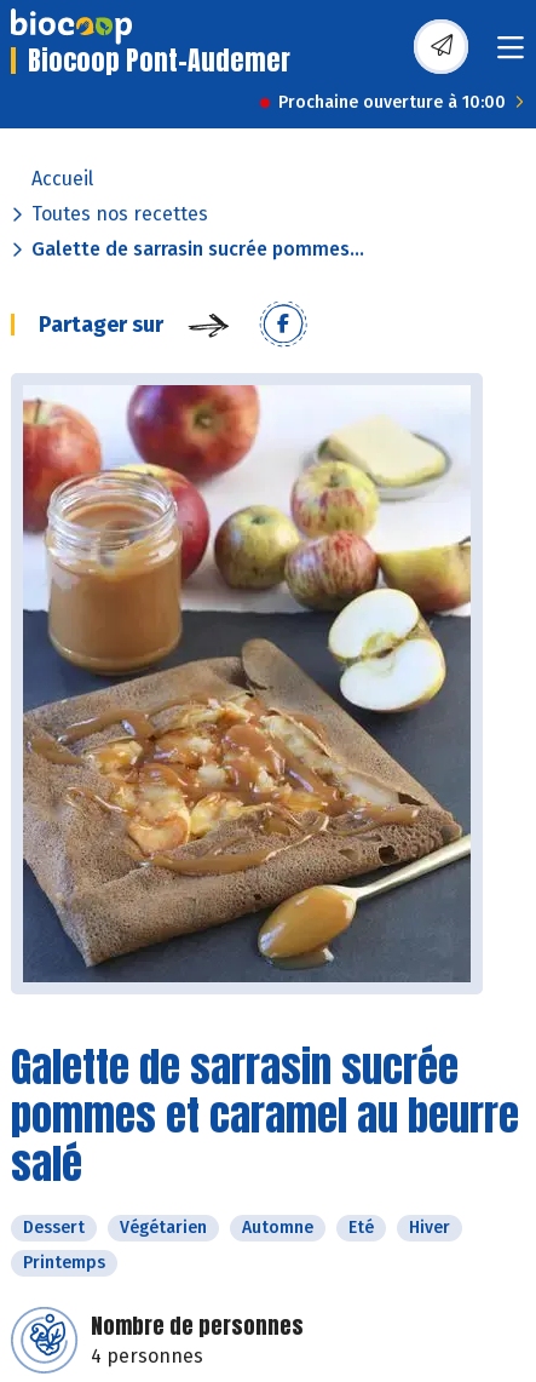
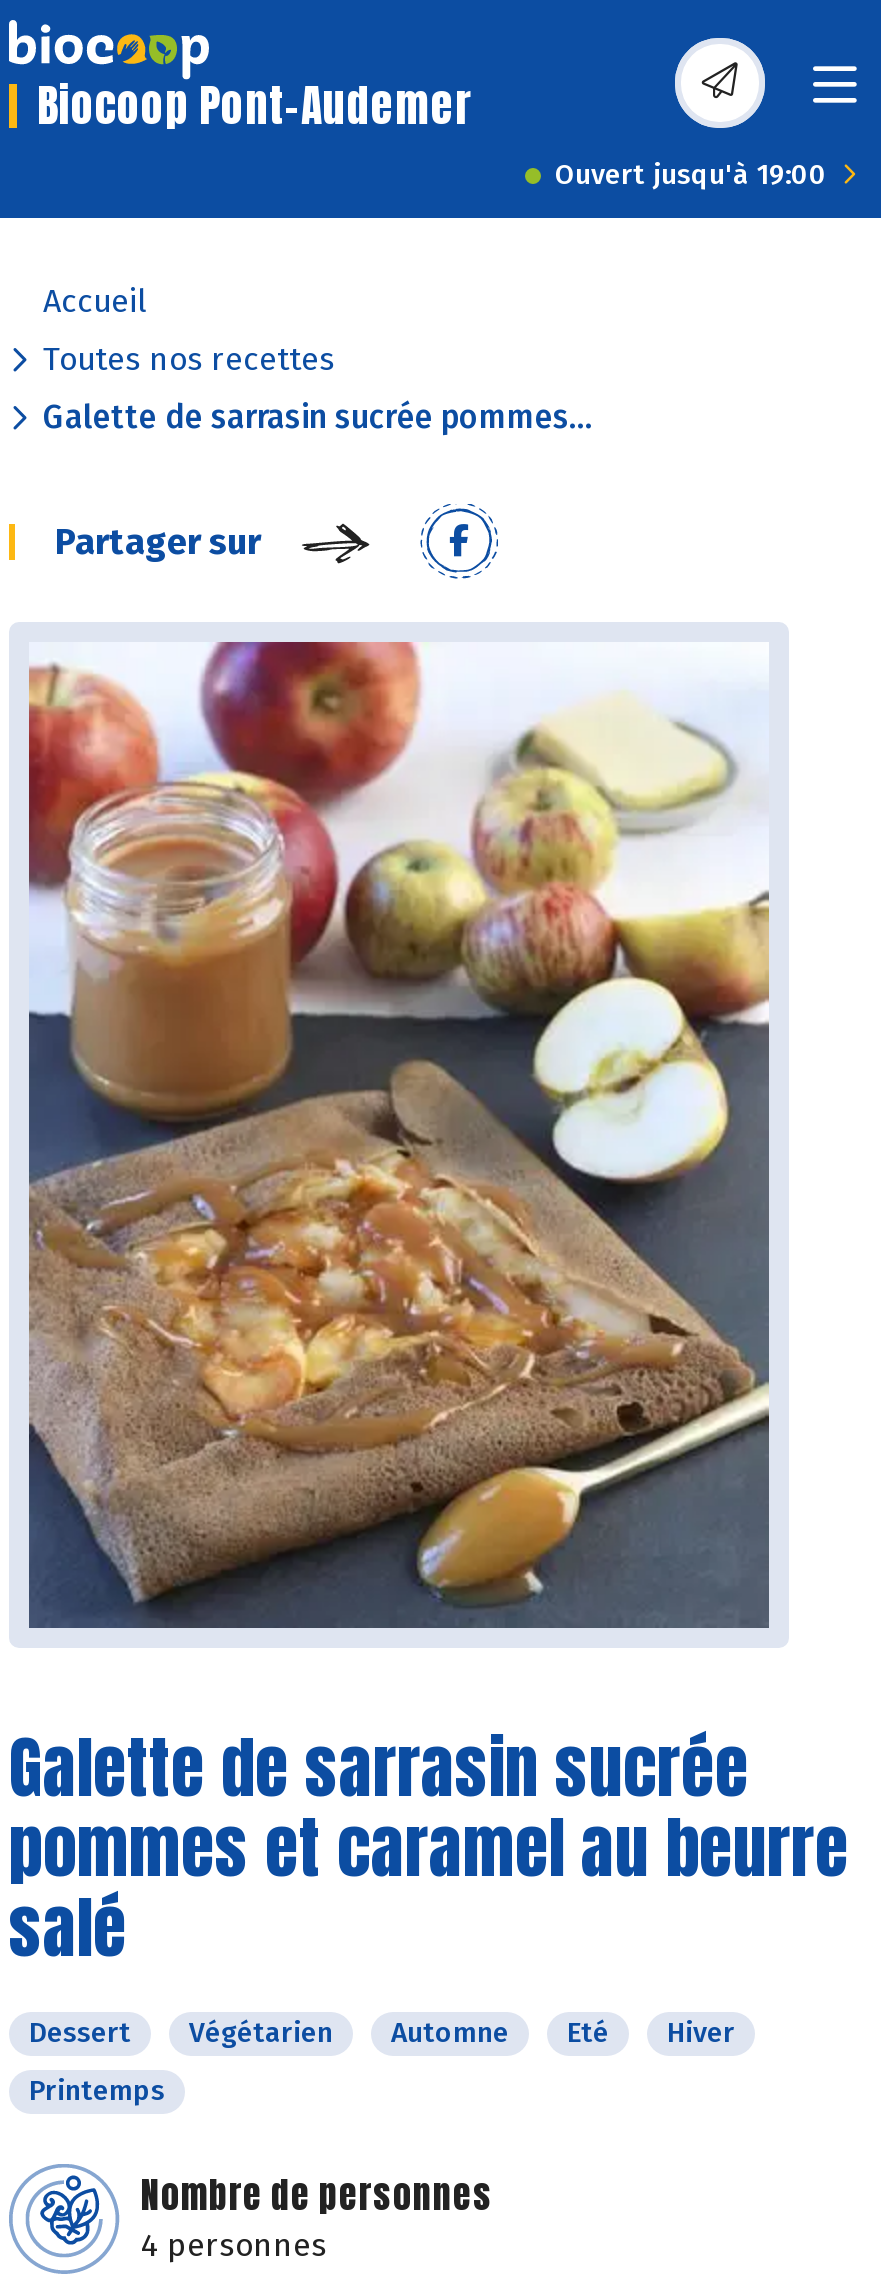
[278,92,506,113] Prochaine ouverture à 10:00 -> [555,158,827,192] Ouvert jusqu'à 19:00

